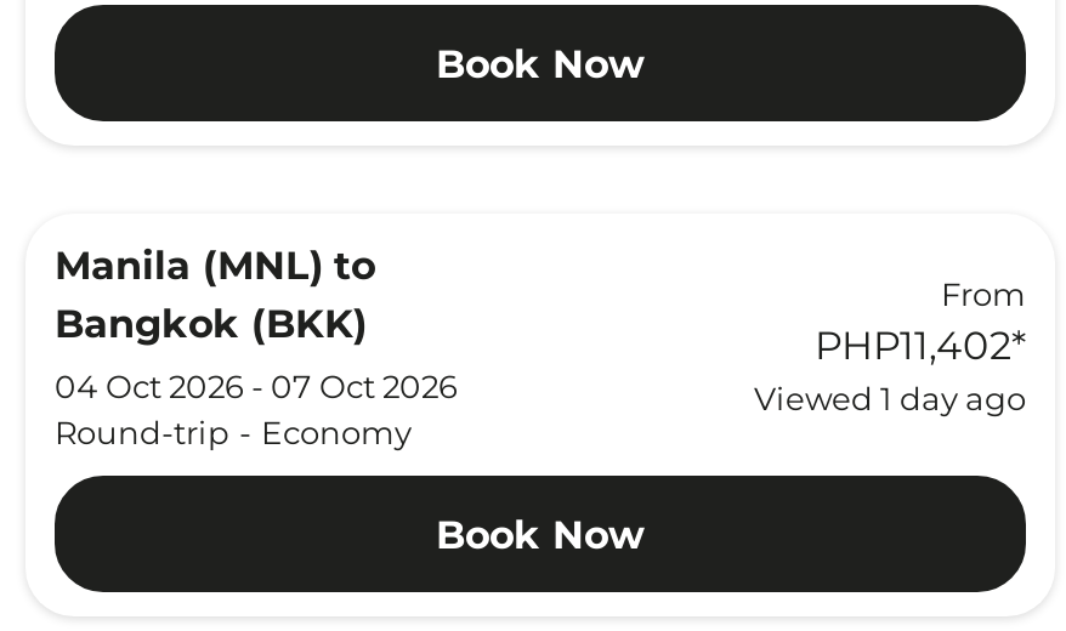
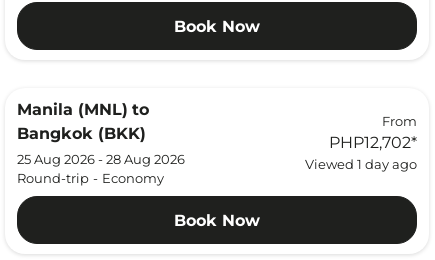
[815,323,1026,369] PHP11,402* -> [329,133,417,152] PHP12,702*
[55,366,458,405] 04 Oct 2026 - 07 Oct 2026 -> [17,151,185,167] 25 Aug 2026 - 28 Aug 2026

